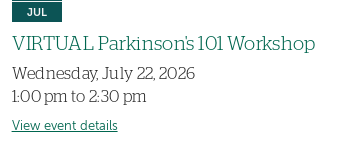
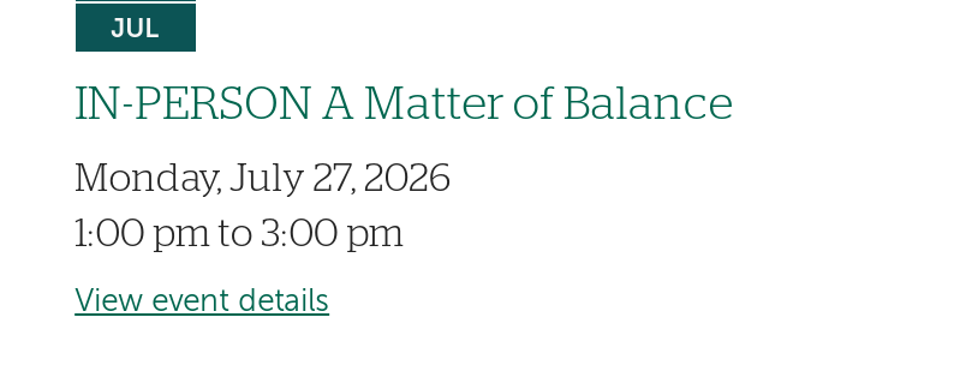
[12,35,316,54] VIRTUAL Parkinson's 101 Workshop -> [75,84,733,129] IN-PERSON A Matter of Balance
[12,66,195,105] Wednesday, July 22, 2026 | 1:00 pm to 2:30 pm -> [75,160,451,253] Monday, July 27, 2026 | 1:00 pm to 3:00 pm

